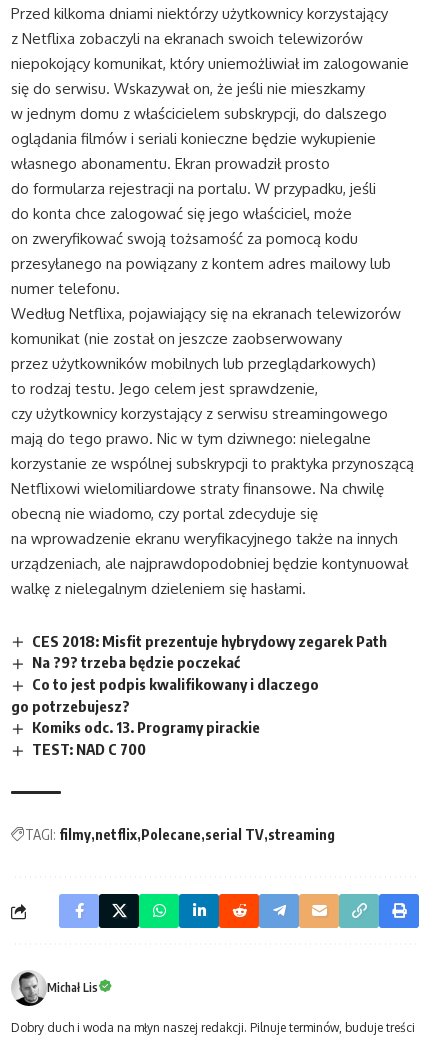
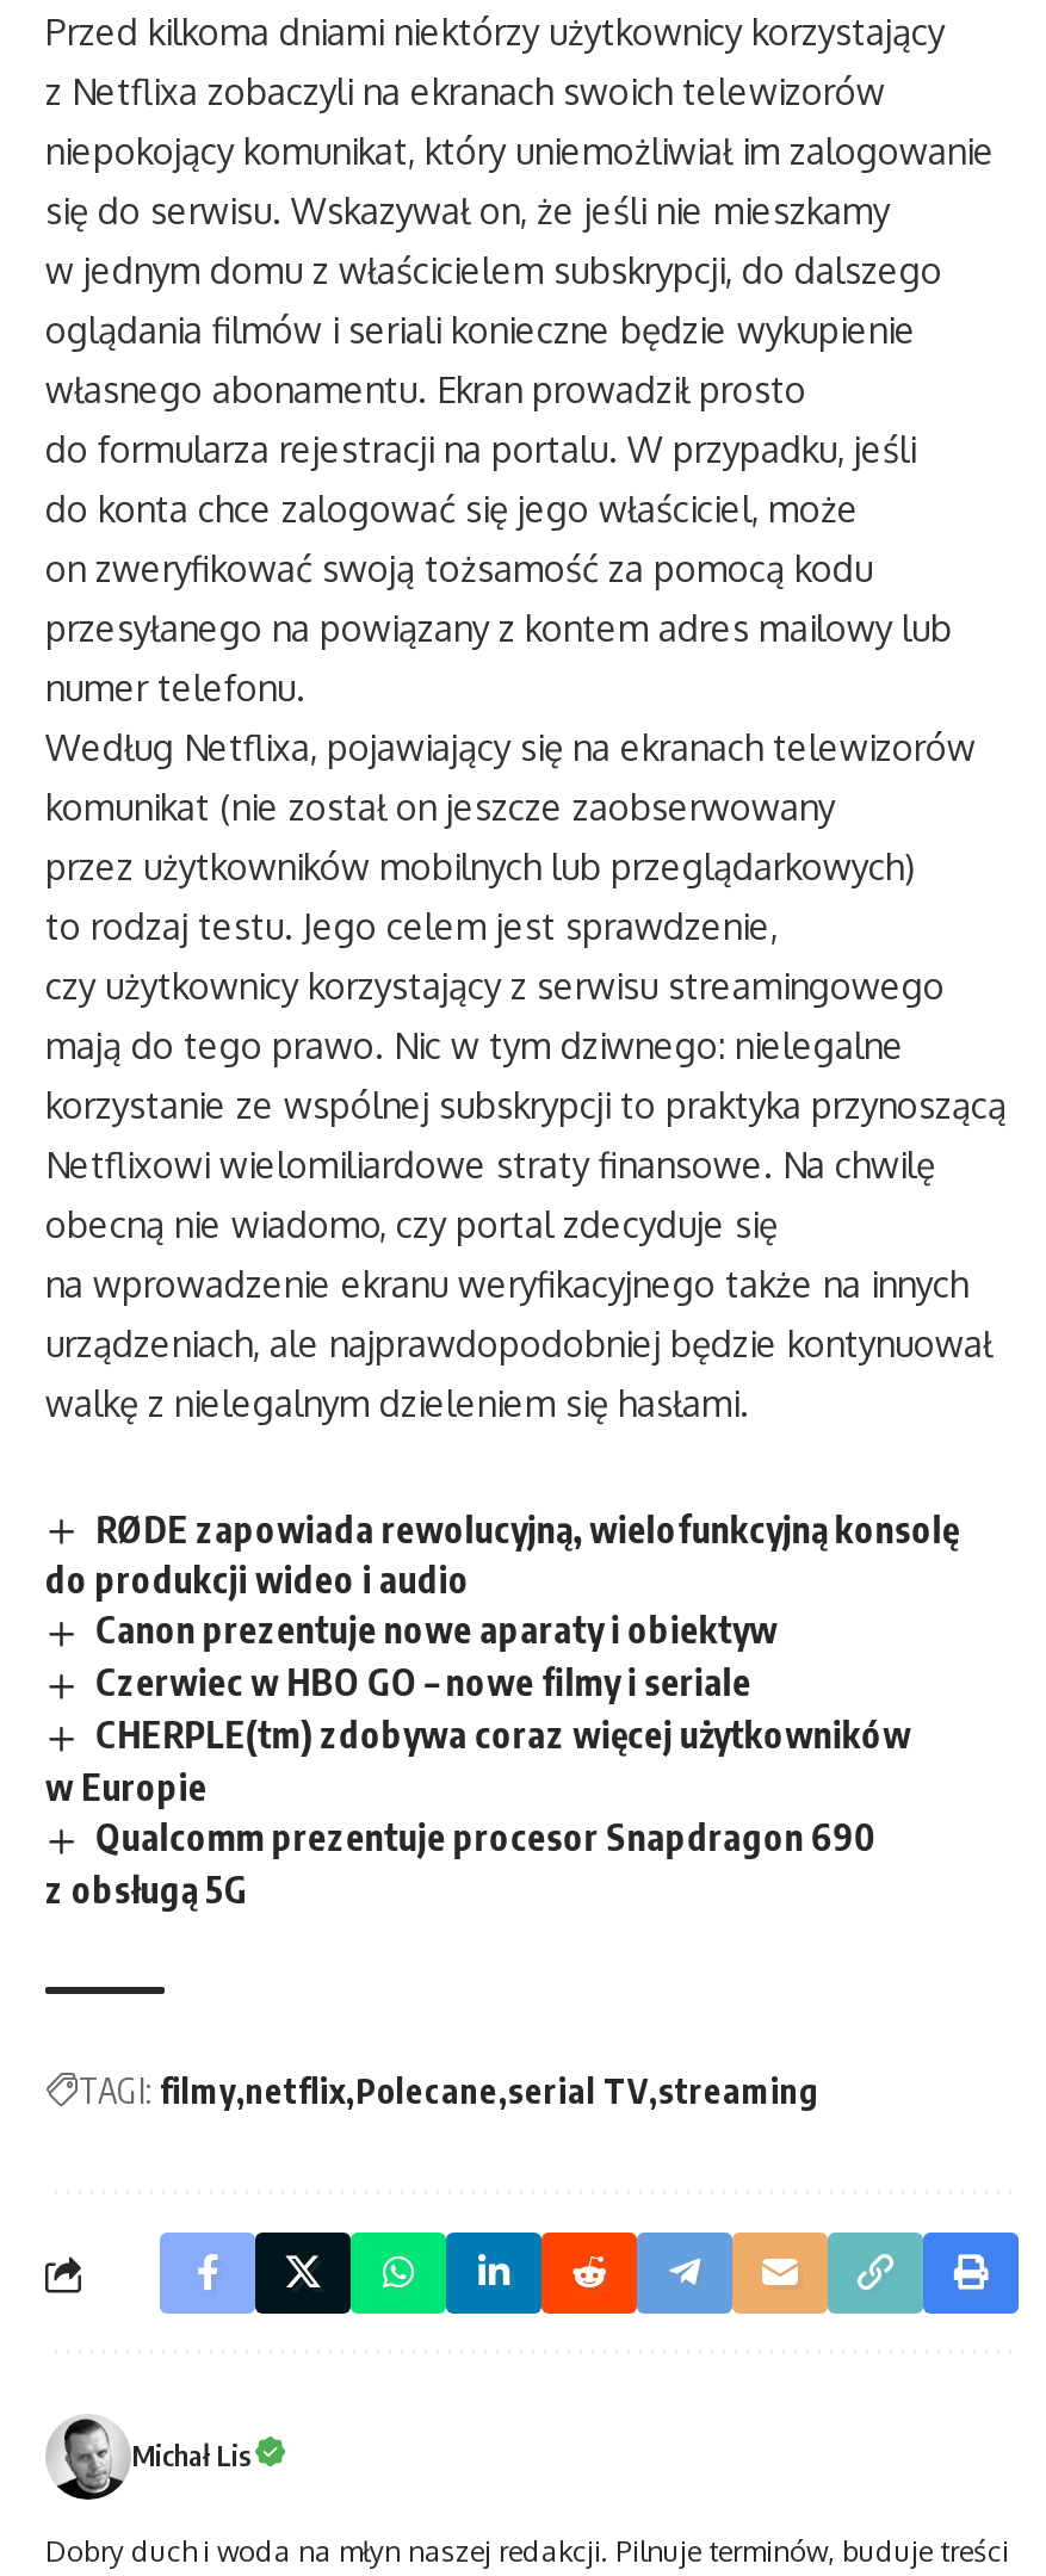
[11,632,387,758] CES 2018: Misfit prezentuje hybrydowy zegarek Path | Na ?9? trzeba będzie poczekać | Co to jest podpis kwalifikowany i dlaczego | go potrzebujesz? | Komiks odc. 13. Programy pirackie | TEST: NAD C 700 -> [45,1506,959,1911] RØDE zapowiada rewolucyjną, wielofunkcyjną konsolę | do produkcji wideo i audio | Canon prezentuje nowe aparaty i obiektyw | Czerwiec w HBO GO – nowe filmy i seriale | CHERPLE(tm) zdobywa coraz więcej użytkowników | w Europie | Qualcomm prezentuje procesor Snapdragon 690 | z obsługą 5G

